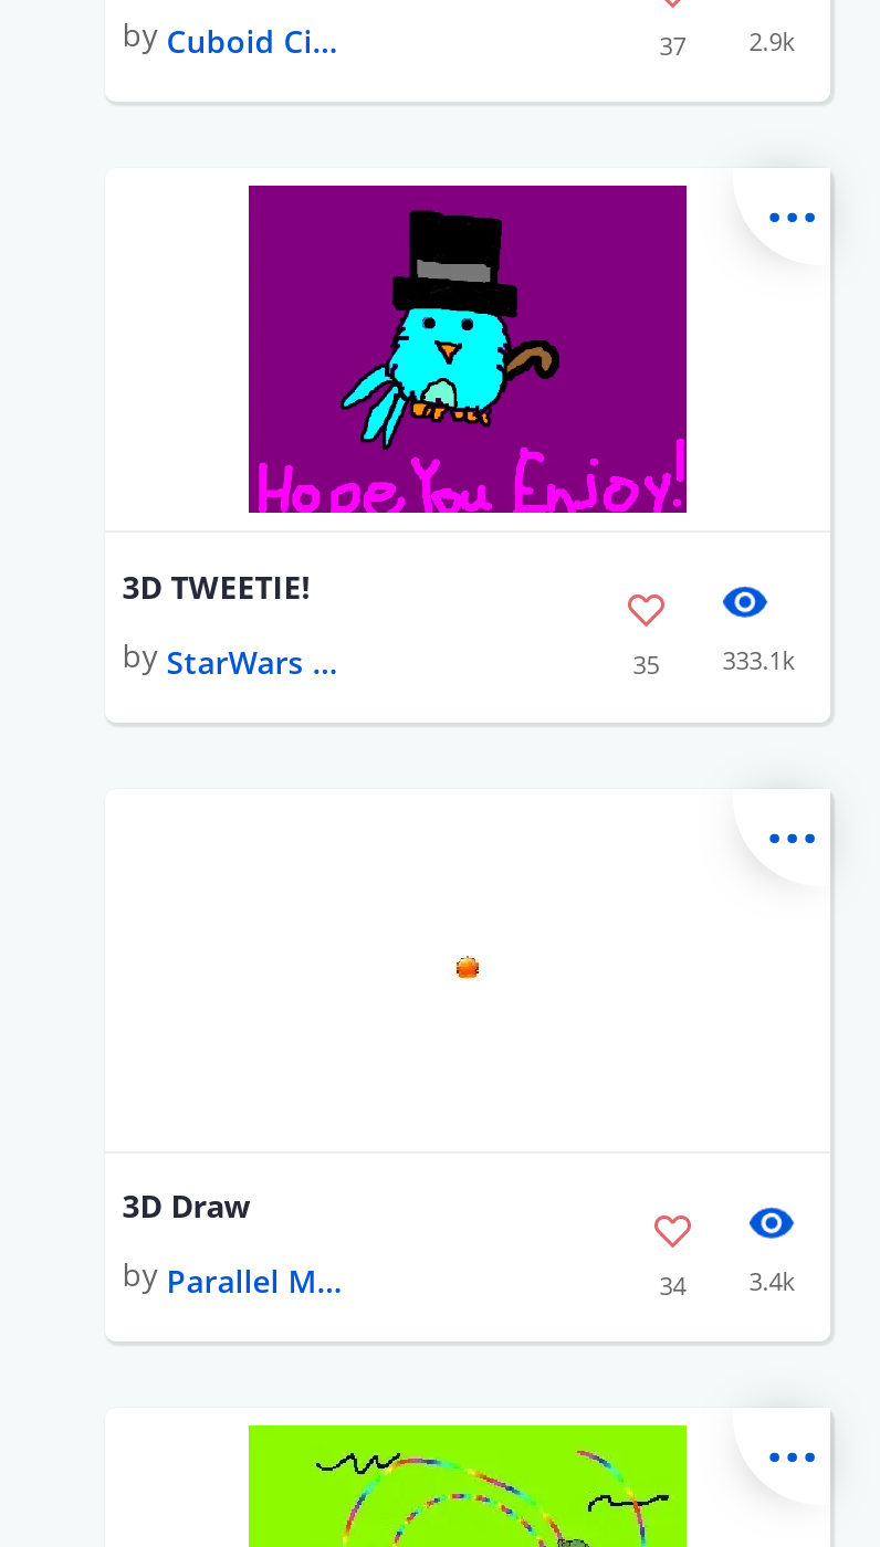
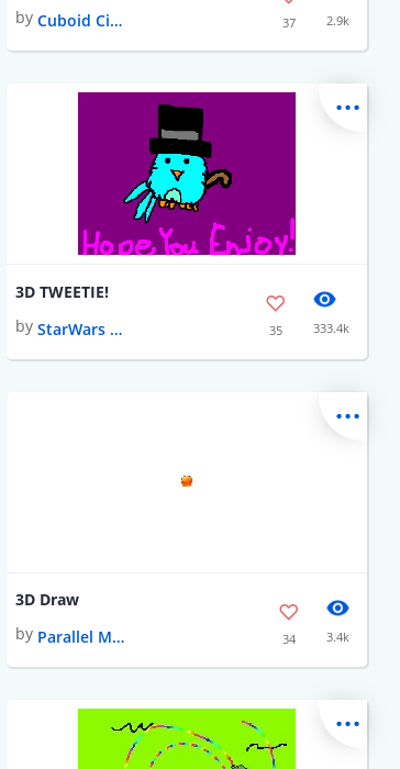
[633,643,795,681] 35 333.1k -> [269,320,350,338] 35 333.4k

